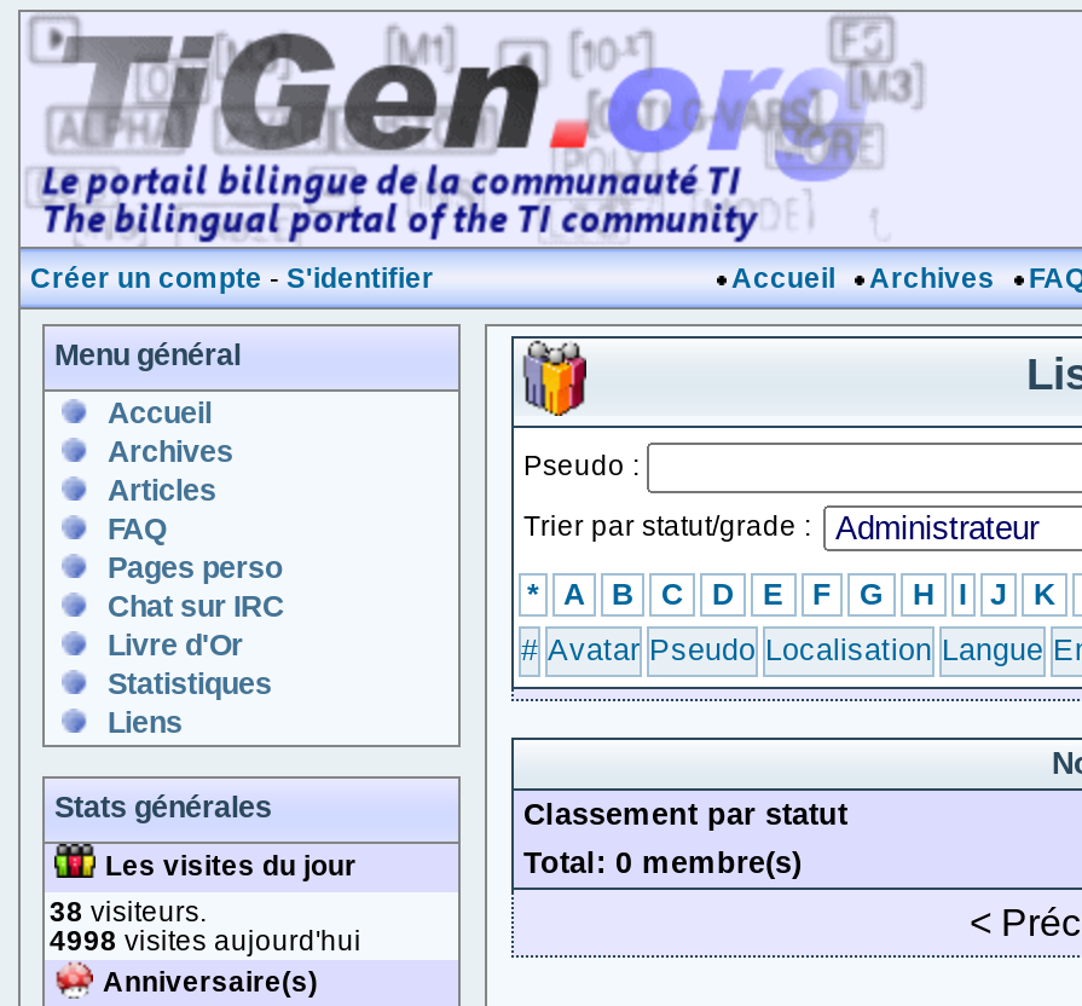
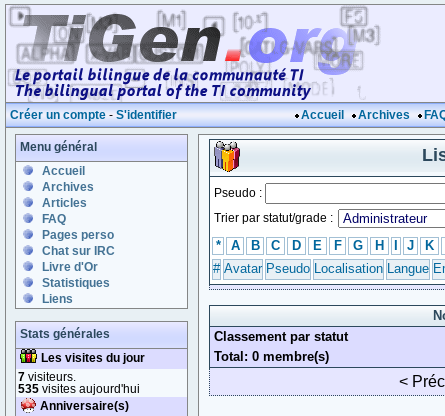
[50,895,207,926] 38 visiteurs. -> [18,370,76,383] 7 visiteurs.
[50,924,361,955] 4998 visites aujourd'hui -> [18,382,140,395] 535 visites aujourd'hui

